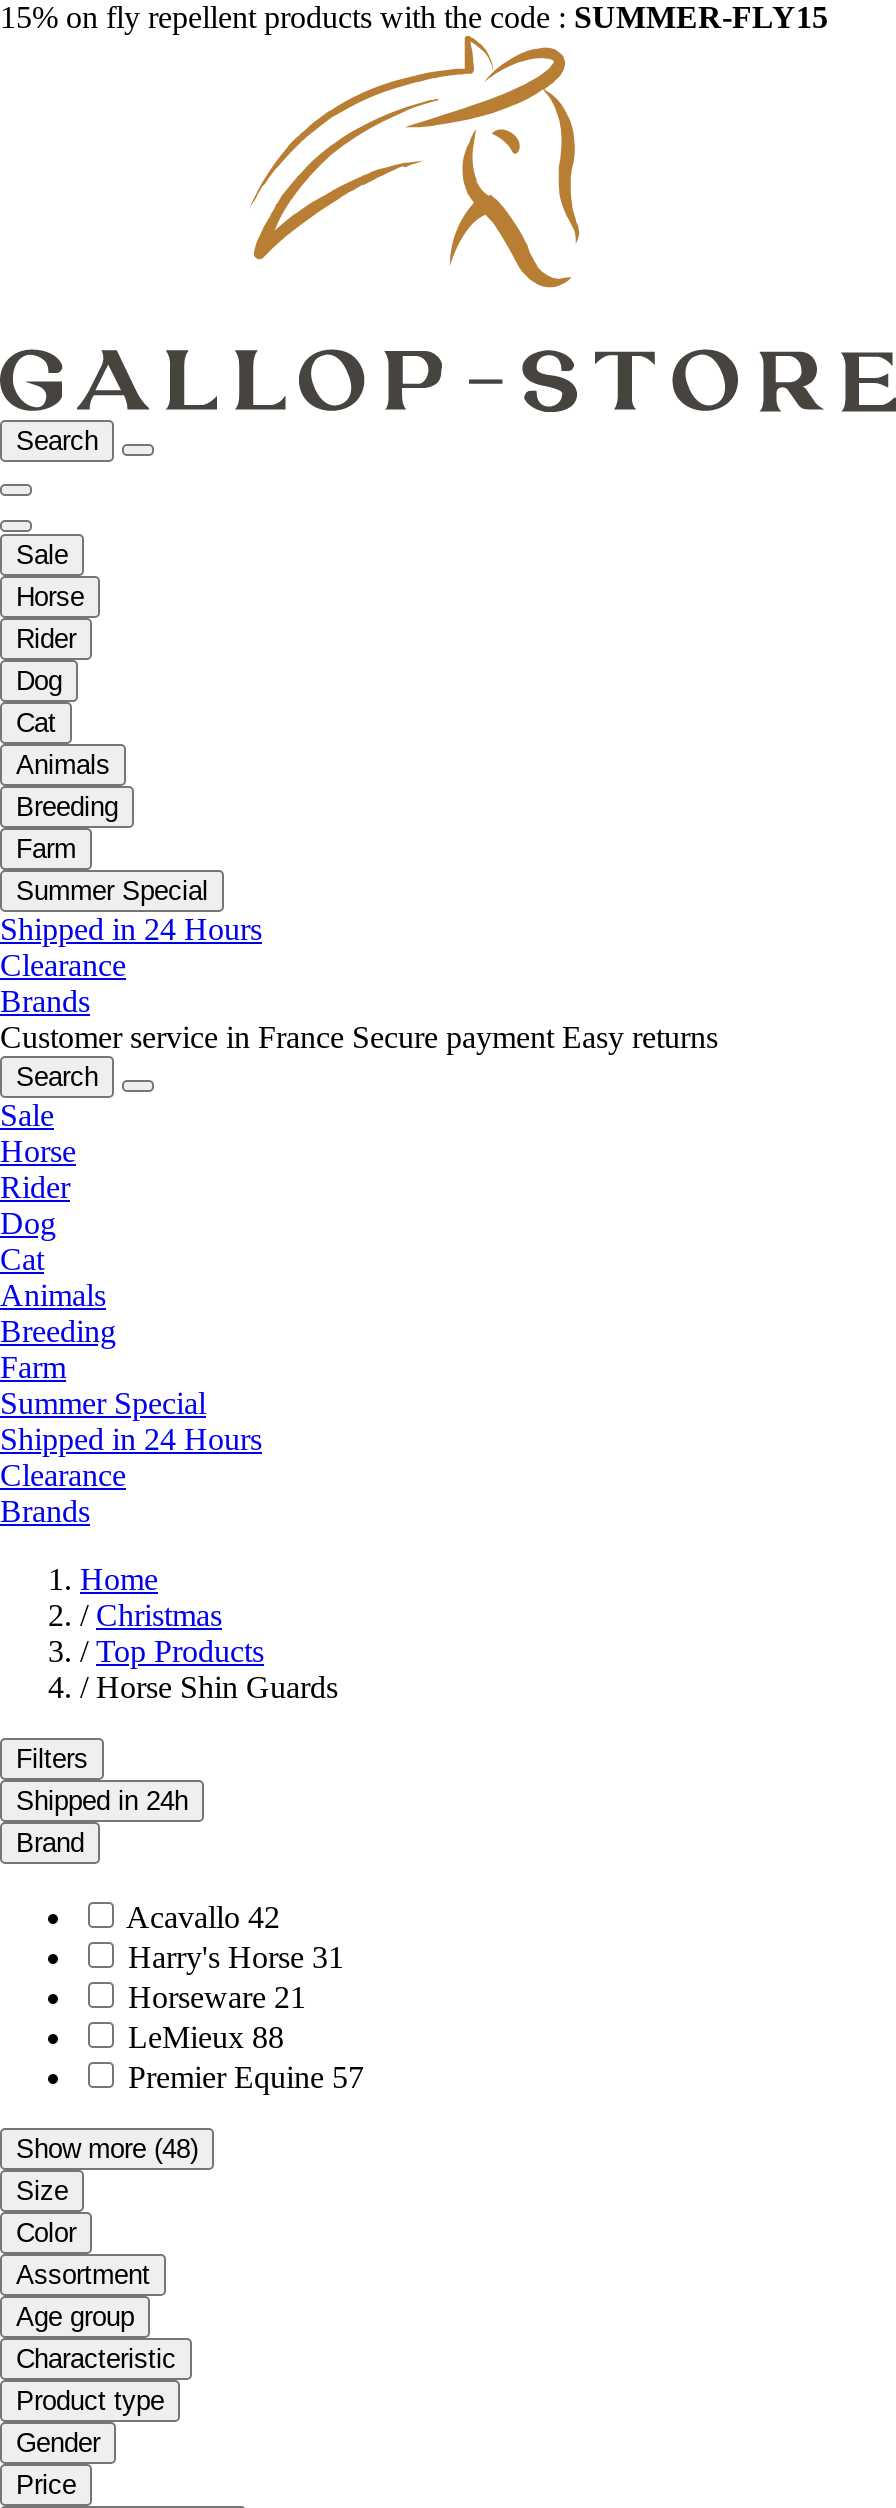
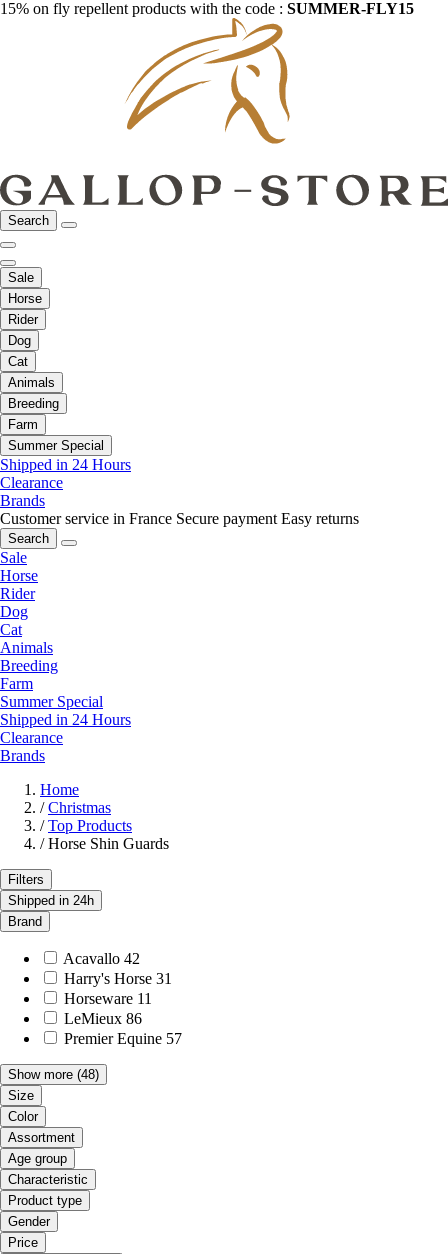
[128,1980,306,2014] Horseware 21 -> [64,990,152,1007] Horseware 11
[128,2020,284,2054] LeMieux 88 -> [64,1010,142,1027] LeMieux 86

